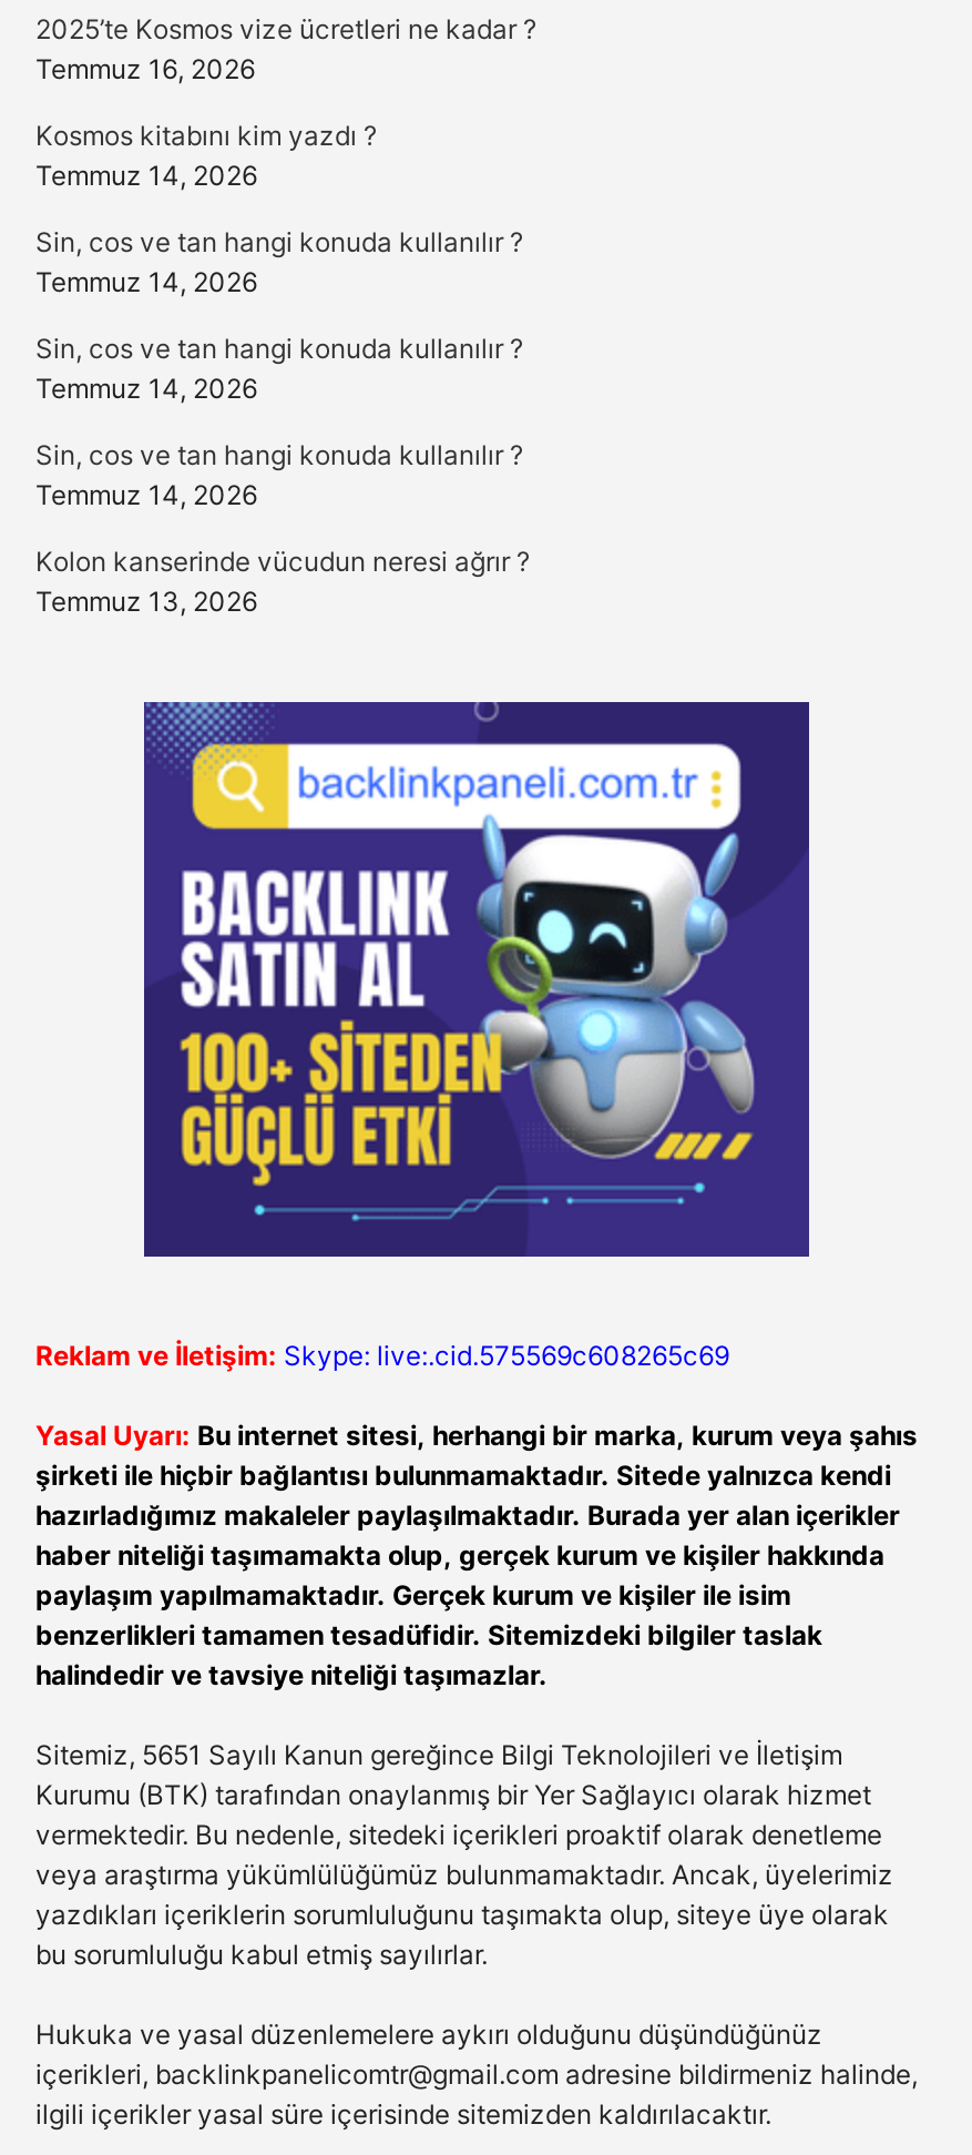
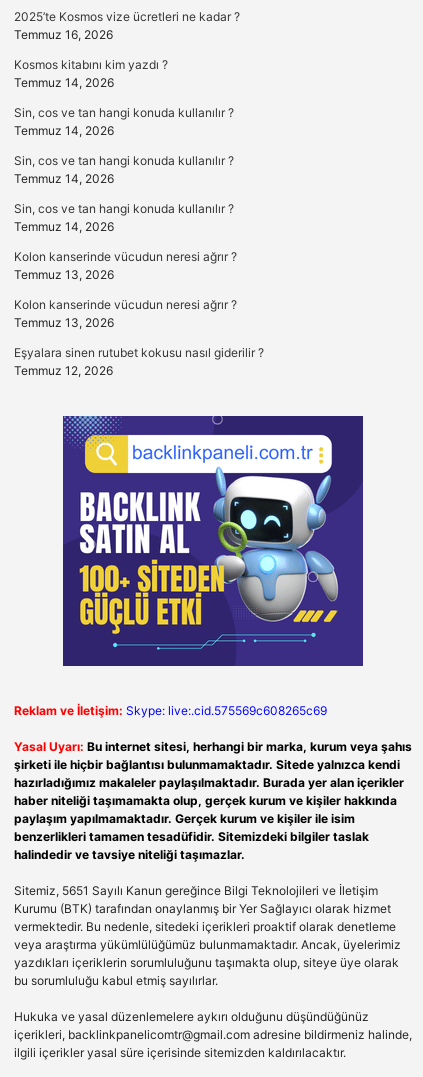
none -> [14,297,264,378] Kolon kanserinde vücudun neresi ağrır ? | Temmuz 13, 2026 | Eşyalara sinen rutubet kokusu nasıl giderilir ? | Temmuz 12, 2026

